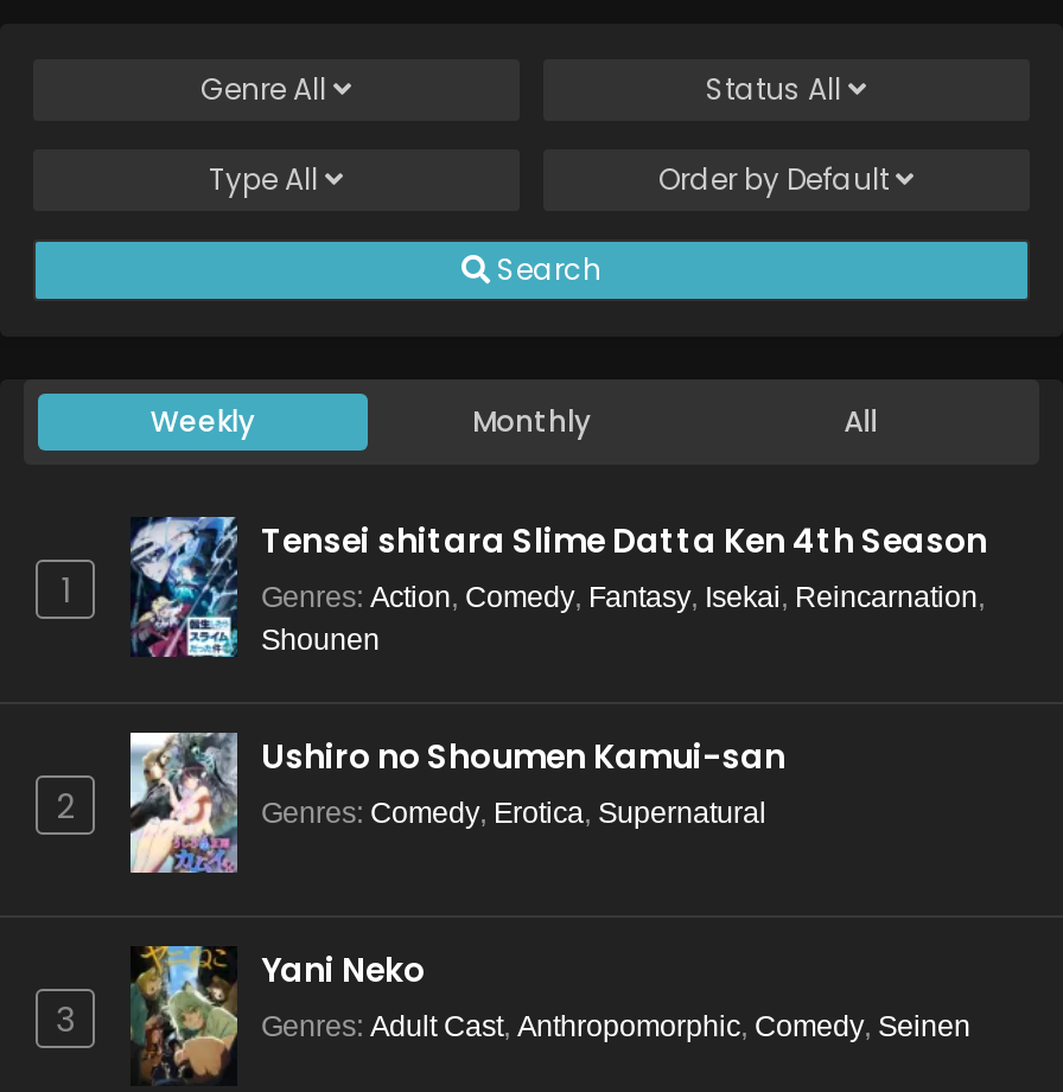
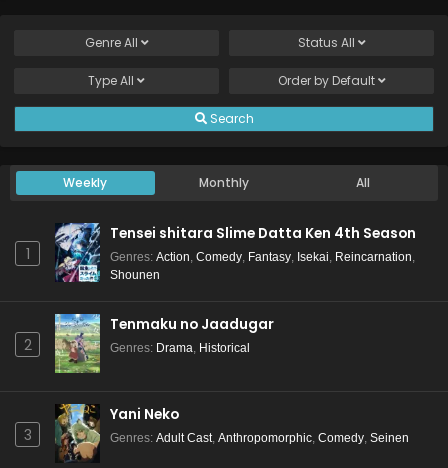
[128,730,785,875] [image] | Ushiro no Shoumen Kamui-san | Genres: Comedy, Erotica, Supernatural -> [54,313,274,374] [image] | Tenmaku no Jaadugar | Genres: Drama, Historical

